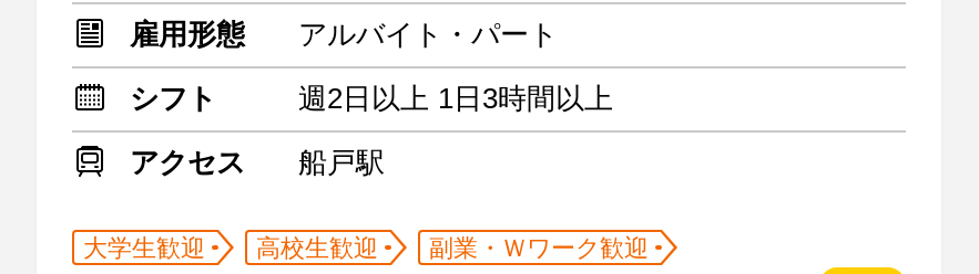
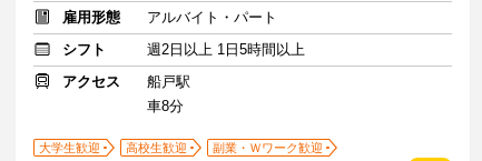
[298,82,613,115] 週2日以上 1日3時間以上 -> [147,41,305,58] 週2日以上 1日5時間以上
none -> [147,98,184,114] 車8分

